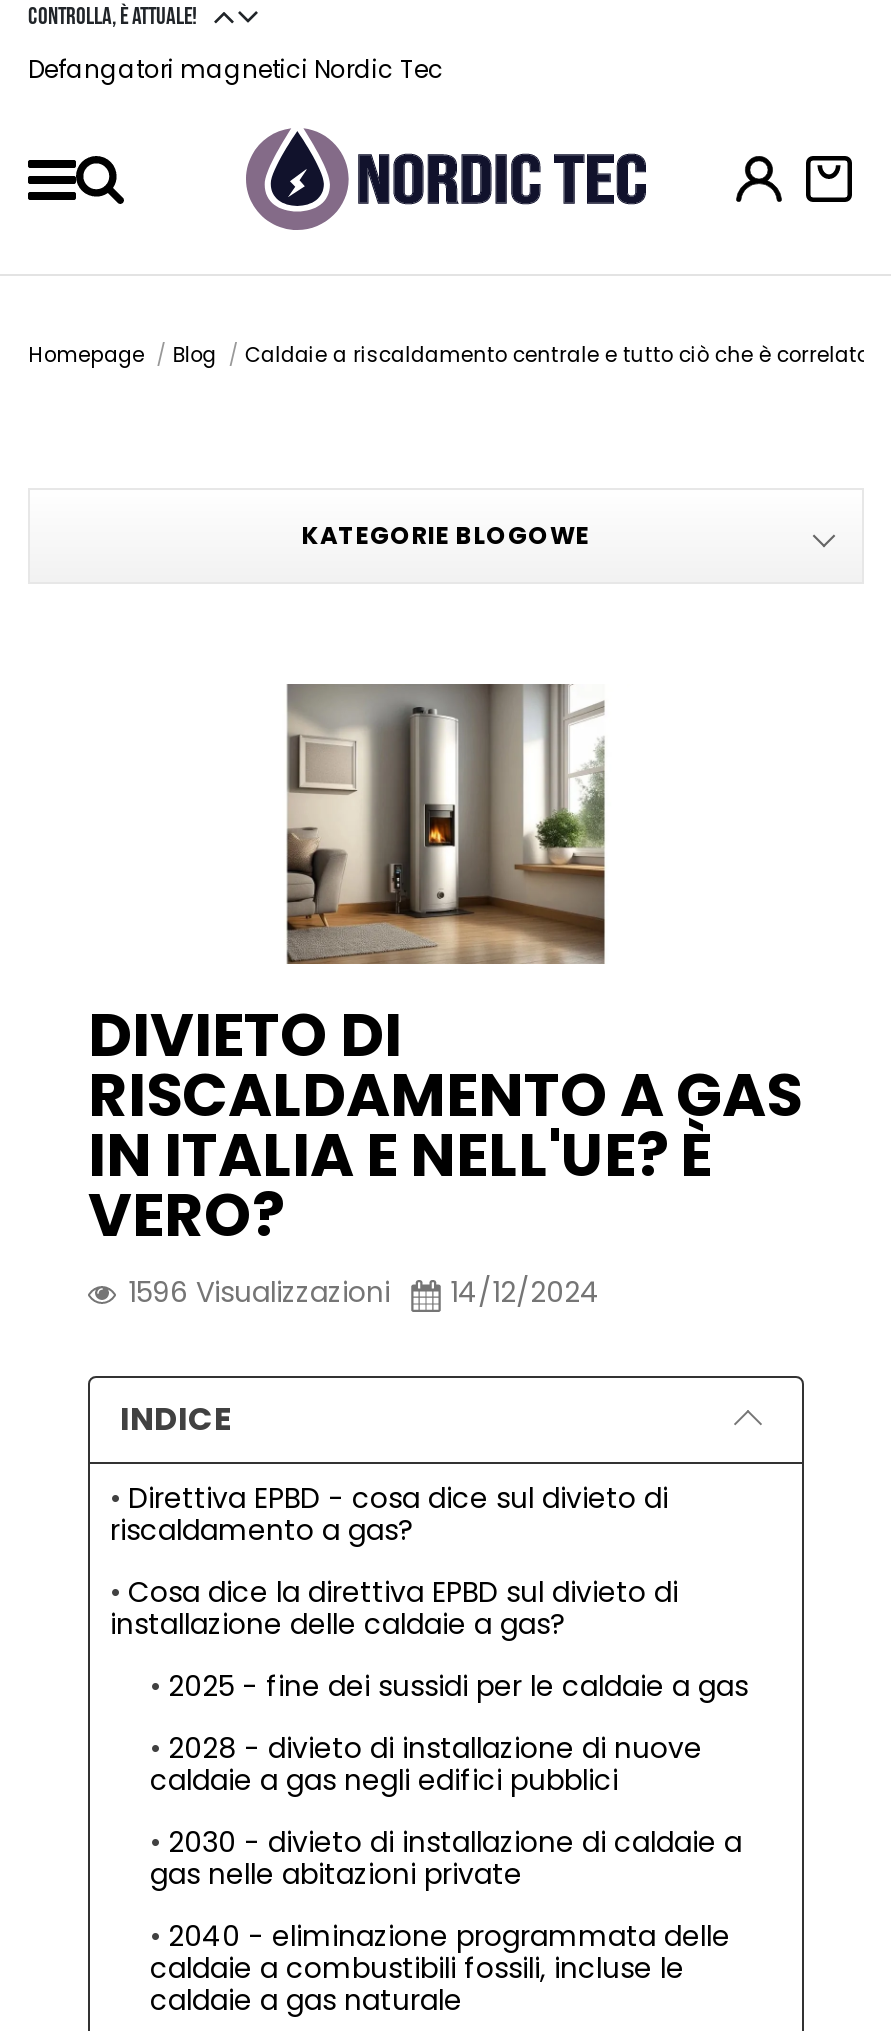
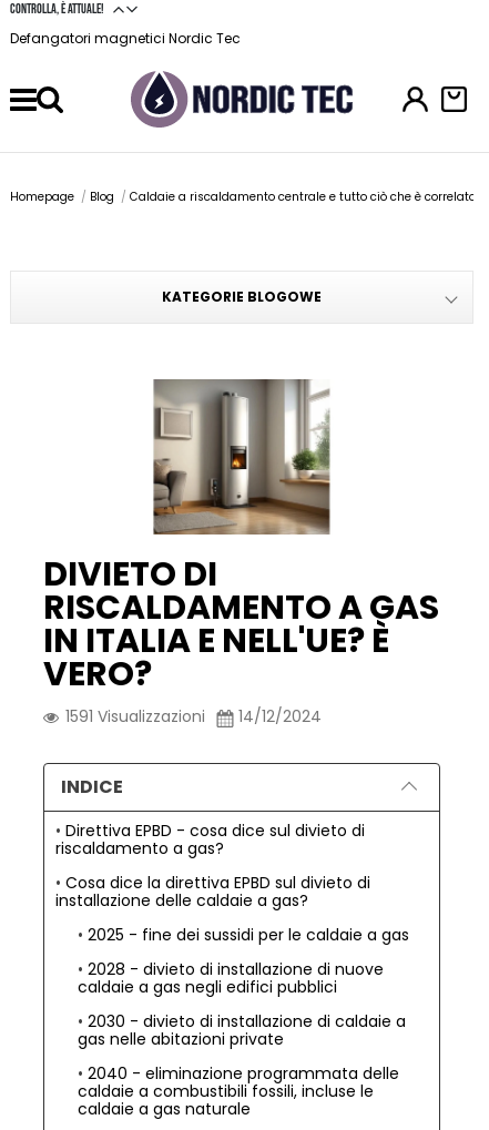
[128,1273,390,1313] 1596 Visualizzazioni -> [65,706,205,728] 1591 Visualizzazioni

